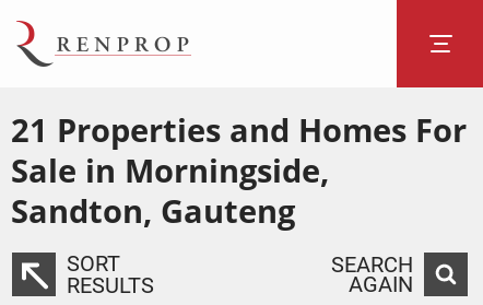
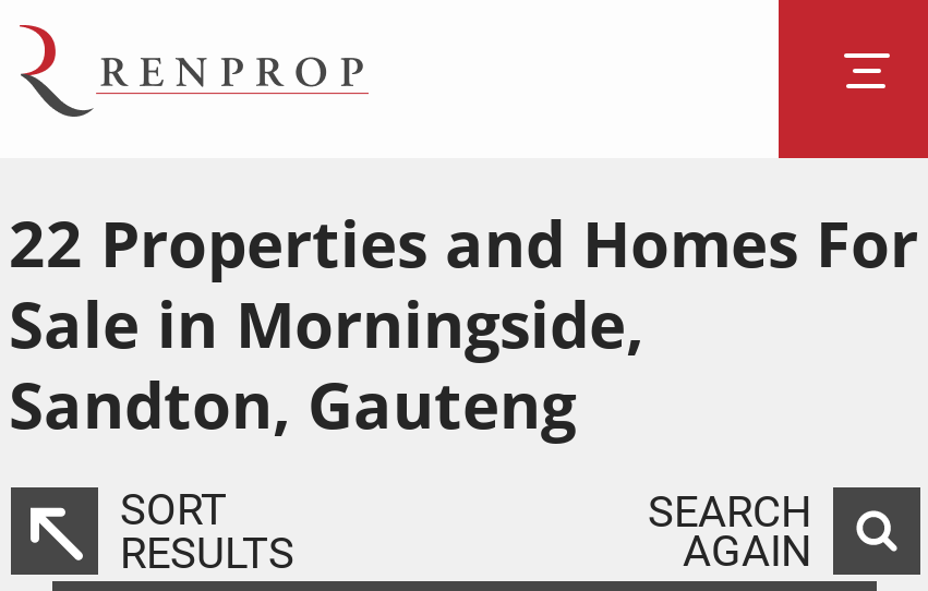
[11,108,467,151] 21 Properties and Homes For -> [9,200,918,285] 22 Properties and Homes For

